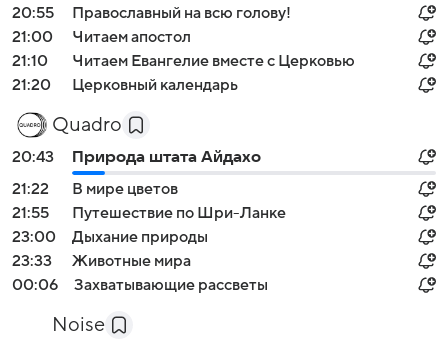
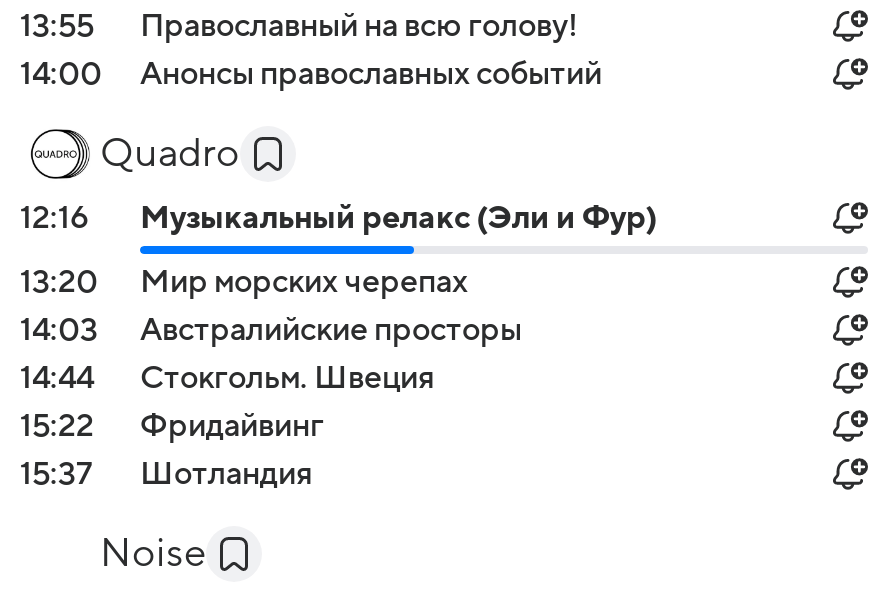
[12,4,291,22] 20:55 Православный на всю голову! -> [20,8,578,44] 13:55 Православный на всю голову!
[12,28,355,94] 21:00 | Читаем апостол | 21:10 | Читаем Евангелие вместе с Церковью | 21:20 | Церковный календарь -> [20,56,602,92] 14:00 | Анонсы православных событий
[12,148,261,166] 20:43 | Природа штата Айдахо -> [20,200,658,236] 12:16 | Музыкальный релакс (Эли и Фур)
[12,180,286,294] 21:22 | В мире цветов | 21:55 | Путешествие по Шри-Ланке | 23:00 | Дыхание природы | 23:33 | Животные мира | 00:06 | Захватывающие рассветы -> [20,264,522,492] 13:20 | Мир морских черепах | 14:03 | Австралийские просторы | 14:44 | Стокгольм. Швеция | 15:22 | Фридайвинг | 15:37 | Шотландия

